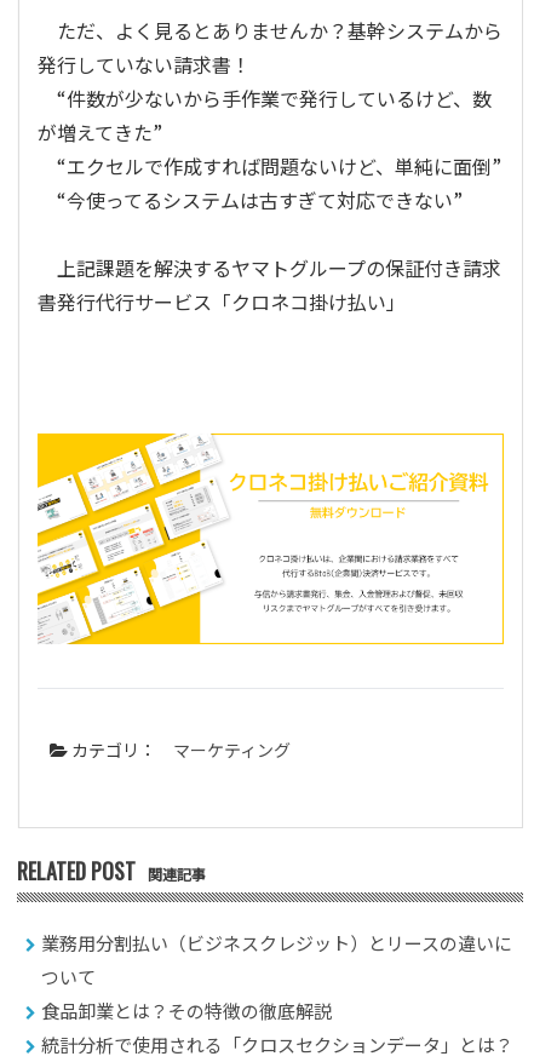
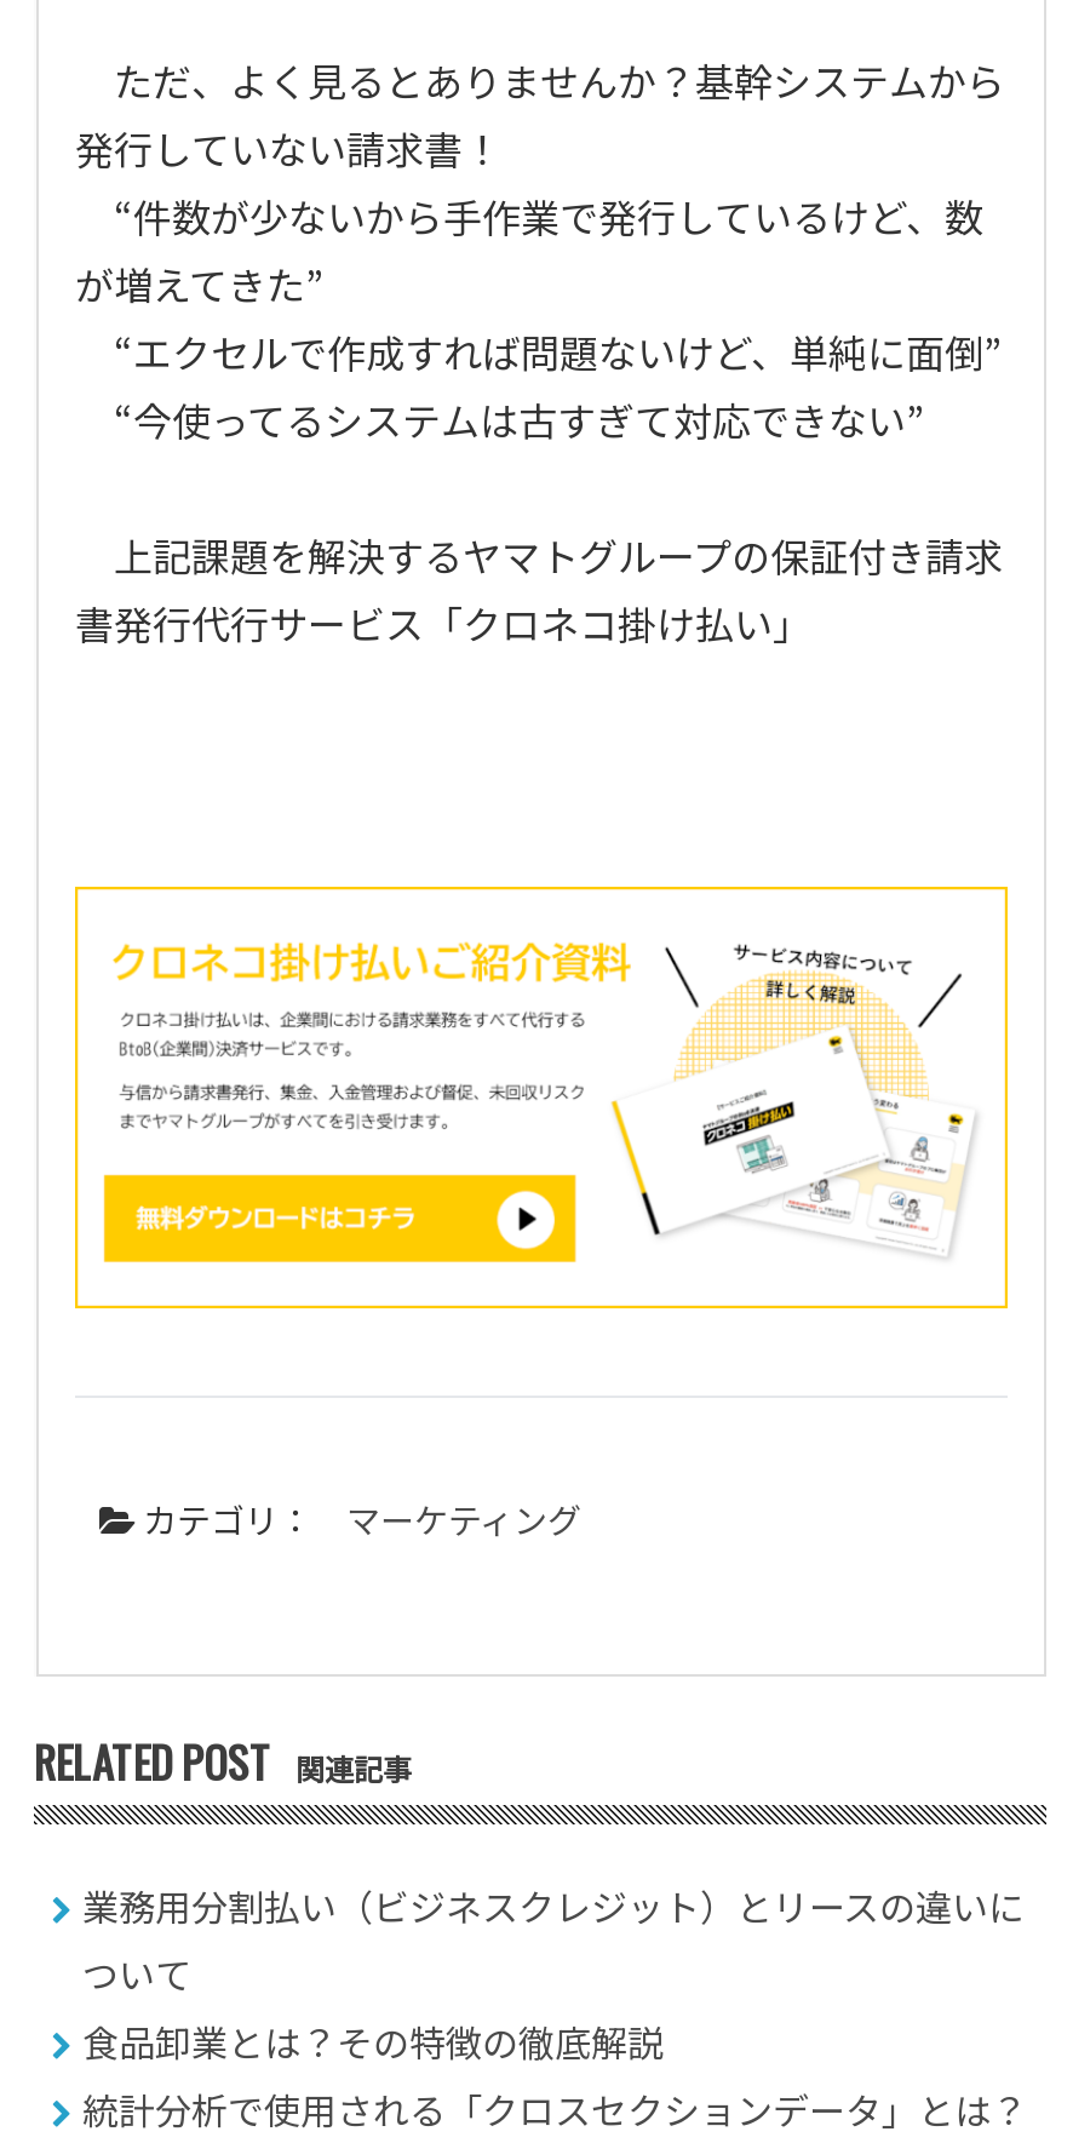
[36,434,489,644] [image] -> [73,882,976,1311] [image]

